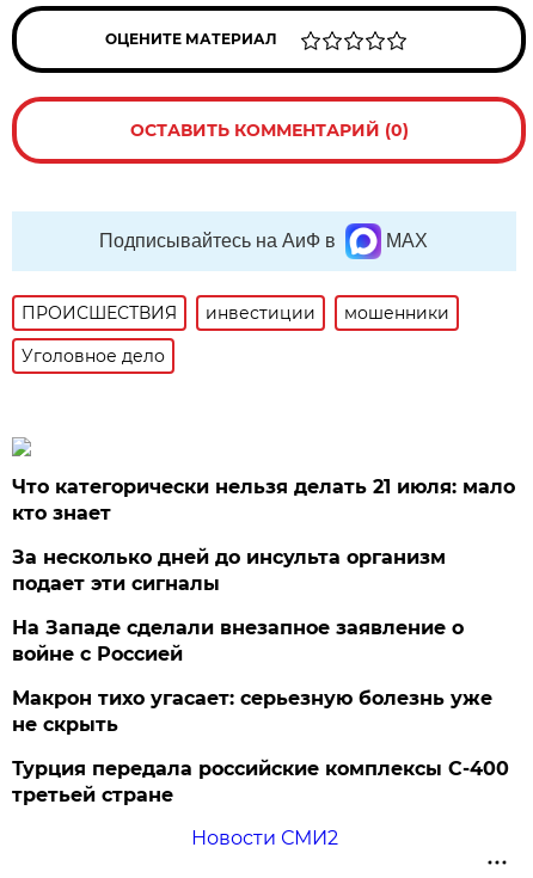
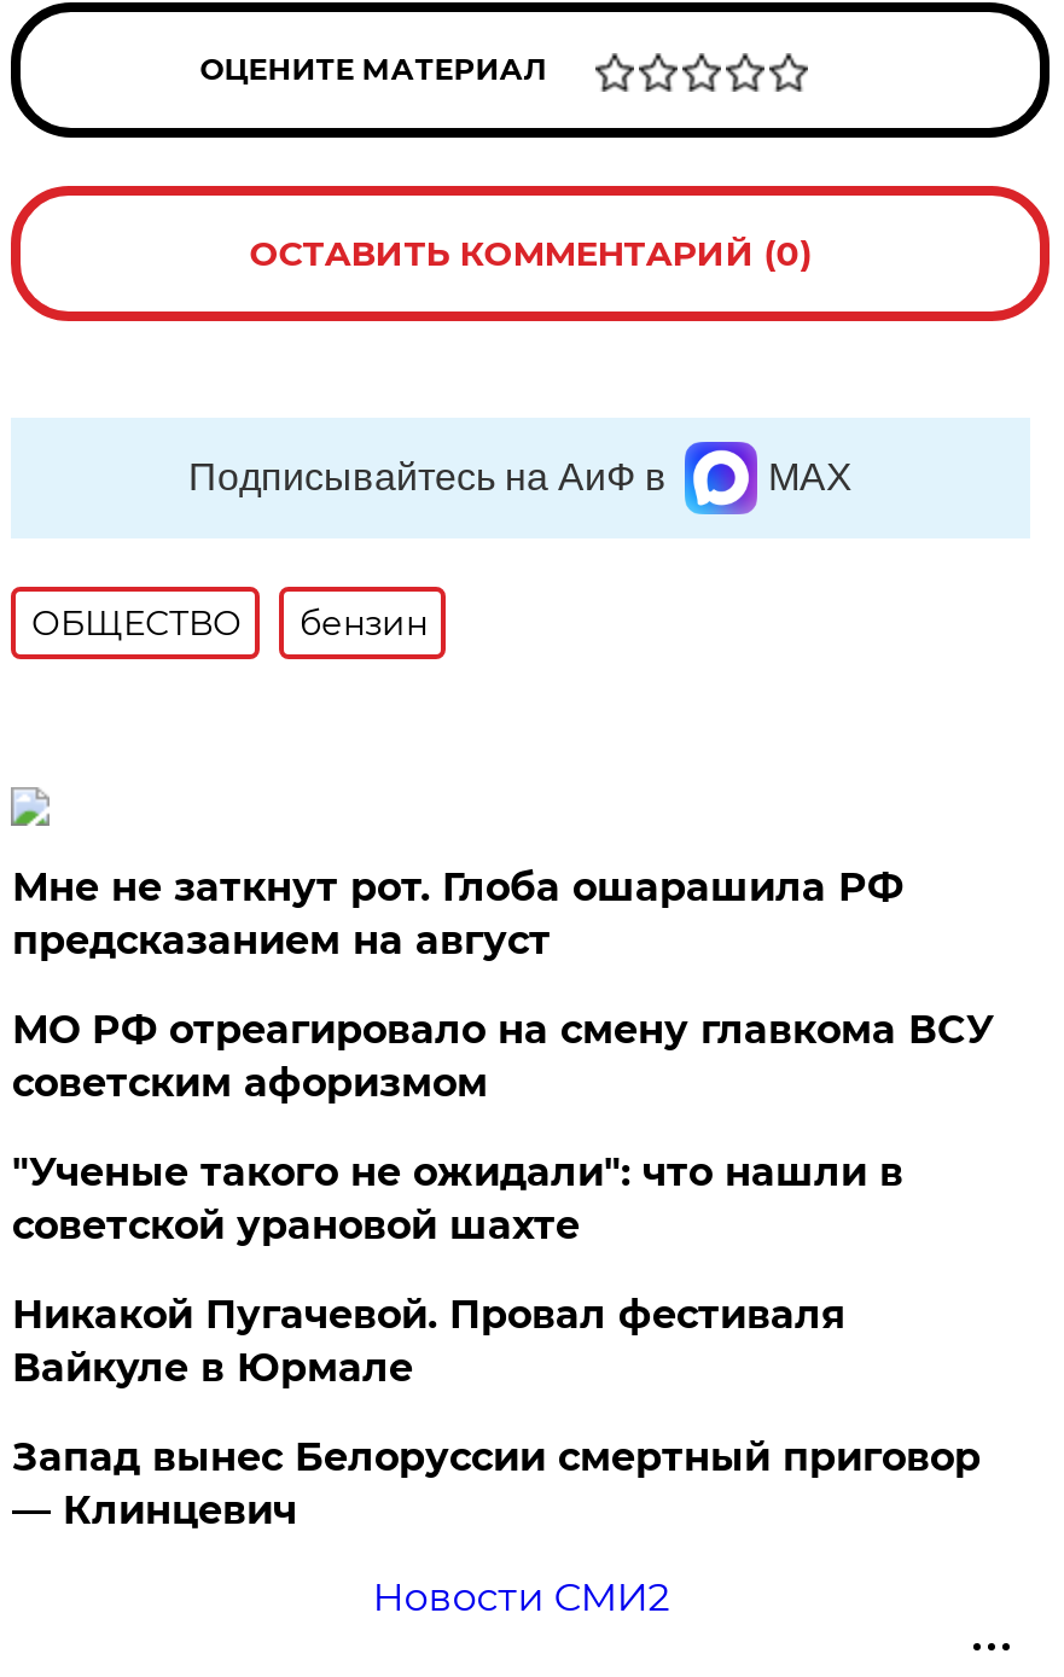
[22,302,450,367] ПРОИСШЕСТВИЯ | инвестиции | мошенники | Уголовное дело -> [31,601,427,644] ОБЩЕСТВО | бензин
[12,475,516,806] Что категорически нельзя делать 21 июля: мало | кто знает | За несколько дней до инсульта организм | подает эти сигналы | На Западе сделали внезапное заявление о | войне с Россией | Макрон тихо угасает: серьезную болезнь уже | не скрыть | Турция передала российские комплексы С-400 | третьей стране -> [12,864,995,1533] Мне не заткнут рот. Глоба ошарашила РФ | предсказанием на август | МО РФ отреагировало на смену главкома ВСУ | советским афоризмом | "Ученые такого не ожидали": что нашли в | советской урановой шахте | Никакой Пугачевой. Провал фестиваля | Вайкуле в Юрмале | Запад вынес Белоруссии смертный приговор | — Клинцевич

